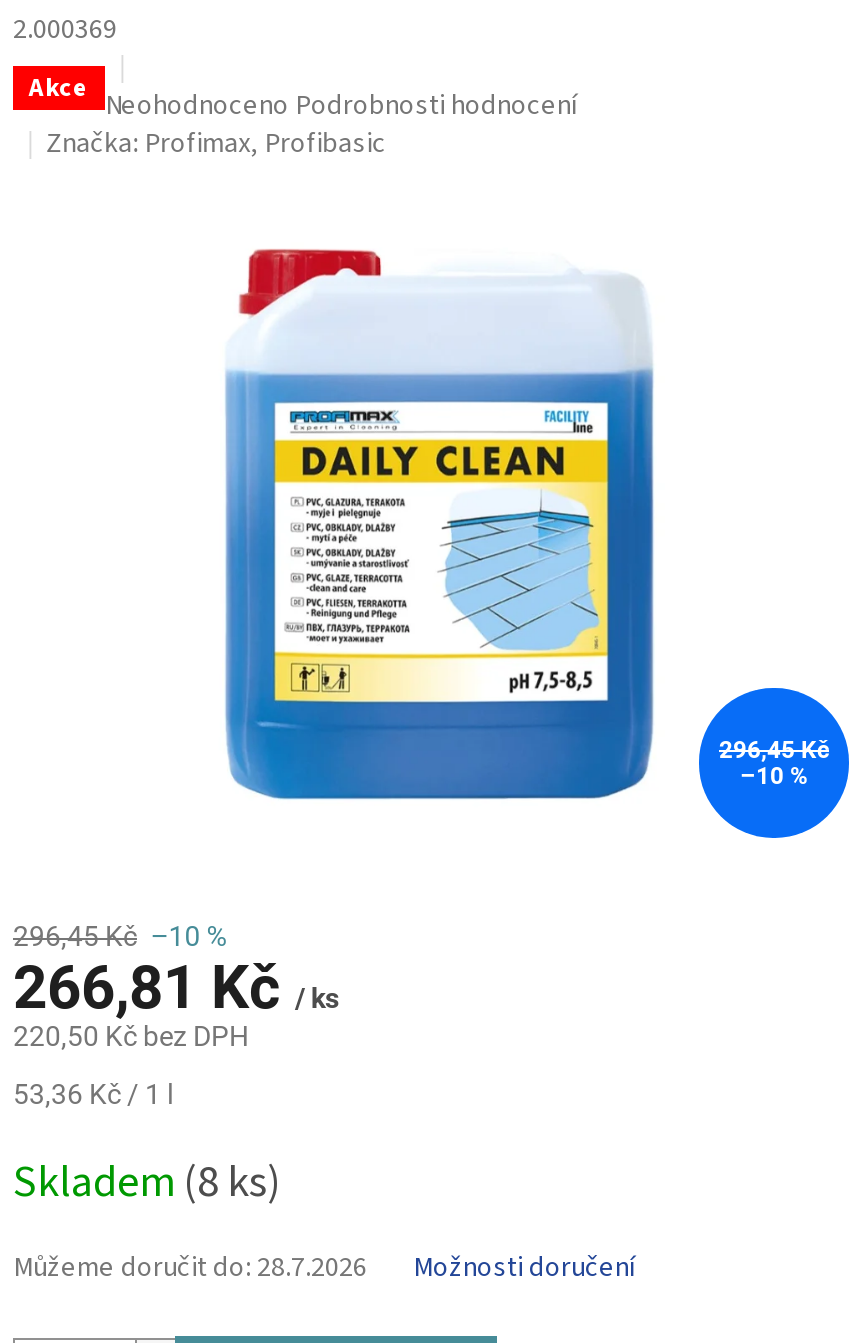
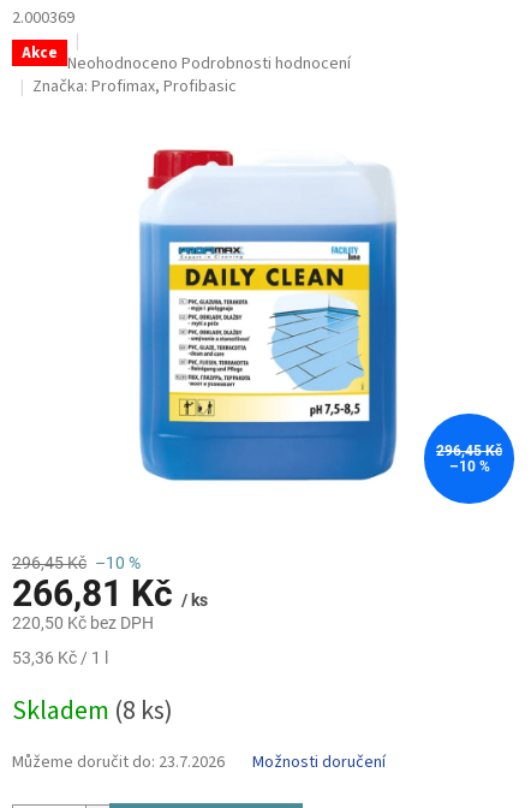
[13,1249,367,1289] Můžeme doručit do: 28.7.2026 -> [12,751,225,775] Můžeme doručit do: 23.7.2026

